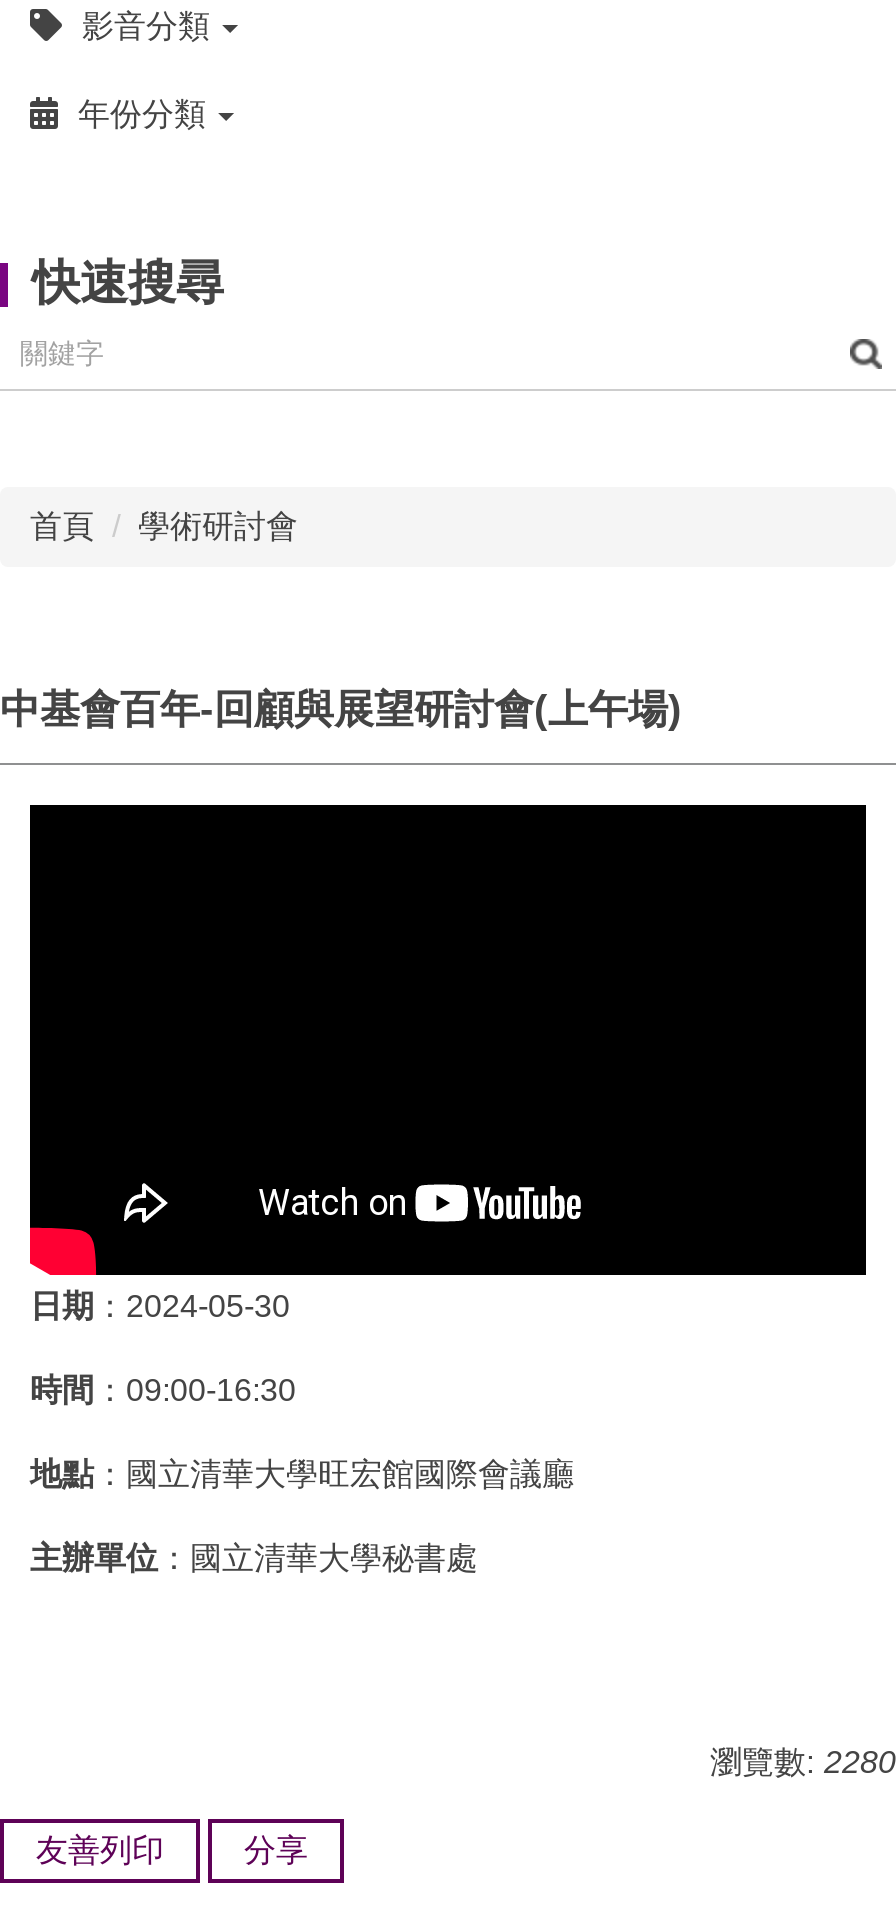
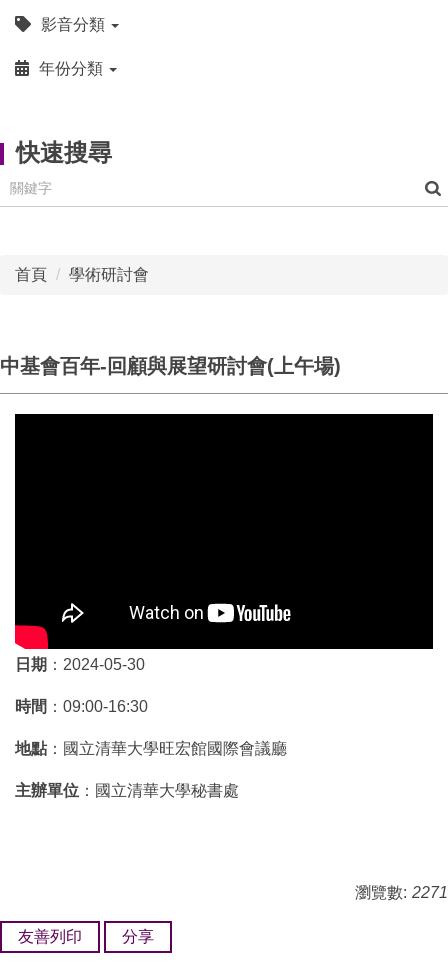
[710,1745,896,1779] 瀏覽數: 2280 -> [355,884,448,901] 瀏覽數: 2271

